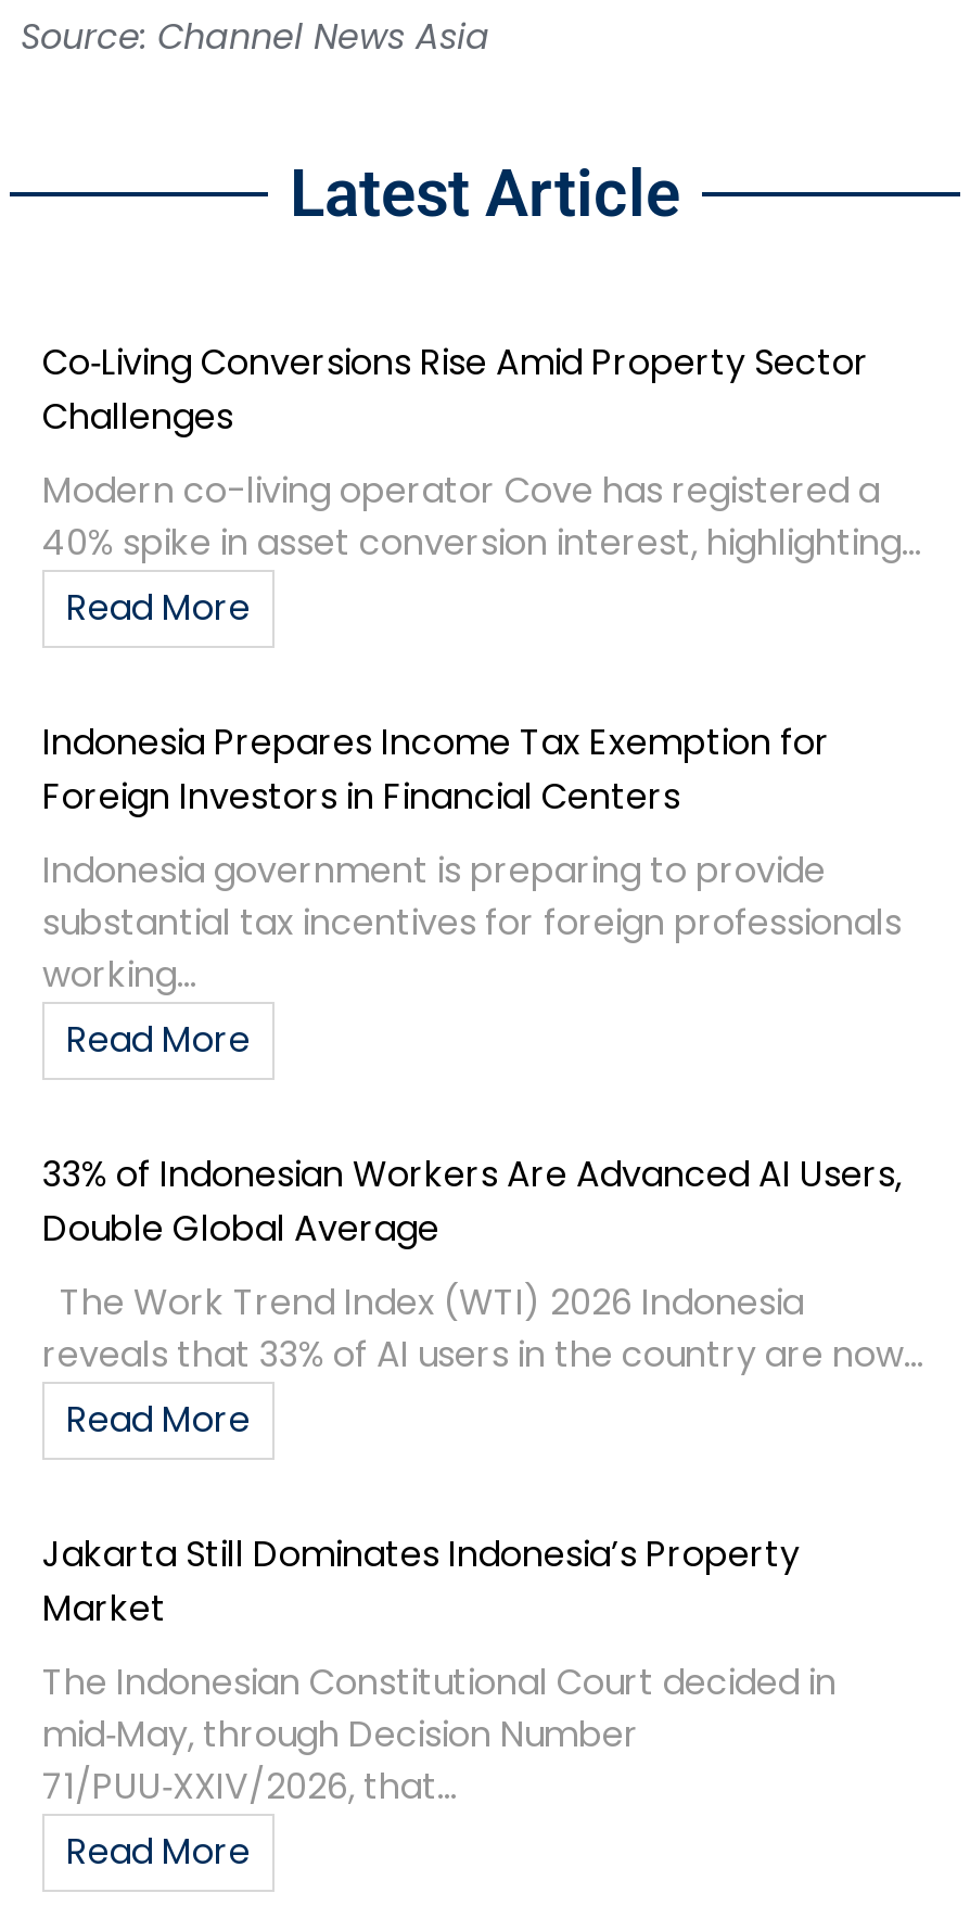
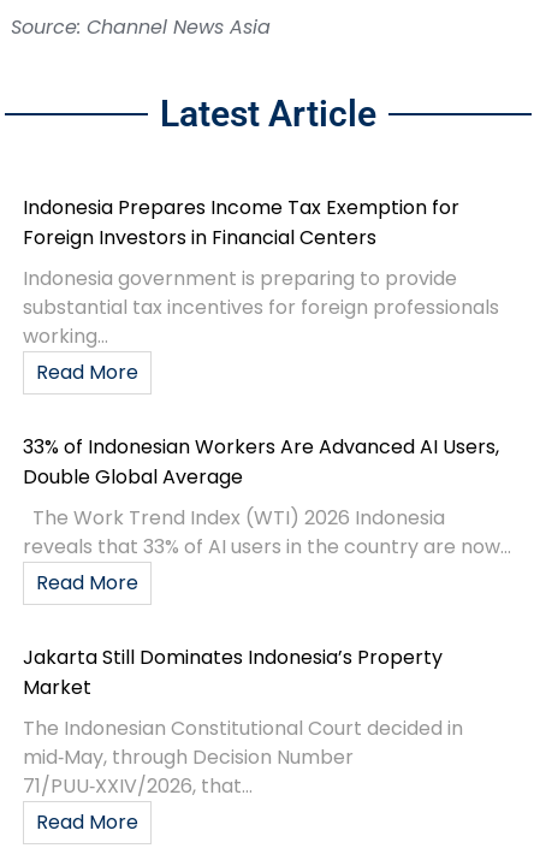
[42,337,921,632] Co‑Living Conversions Rise Amid Property Sector | Challenges | Modern co-living operator Cove has registered a | 40% spike in asset conversion interest, highlighting... | Read More -> none

